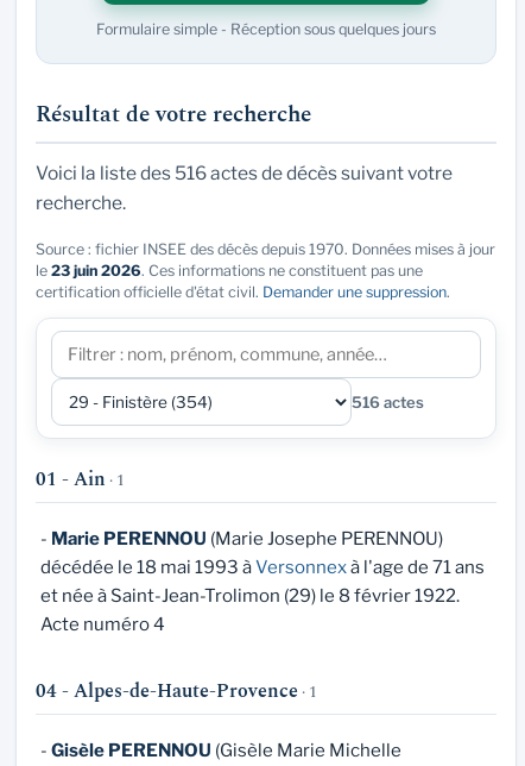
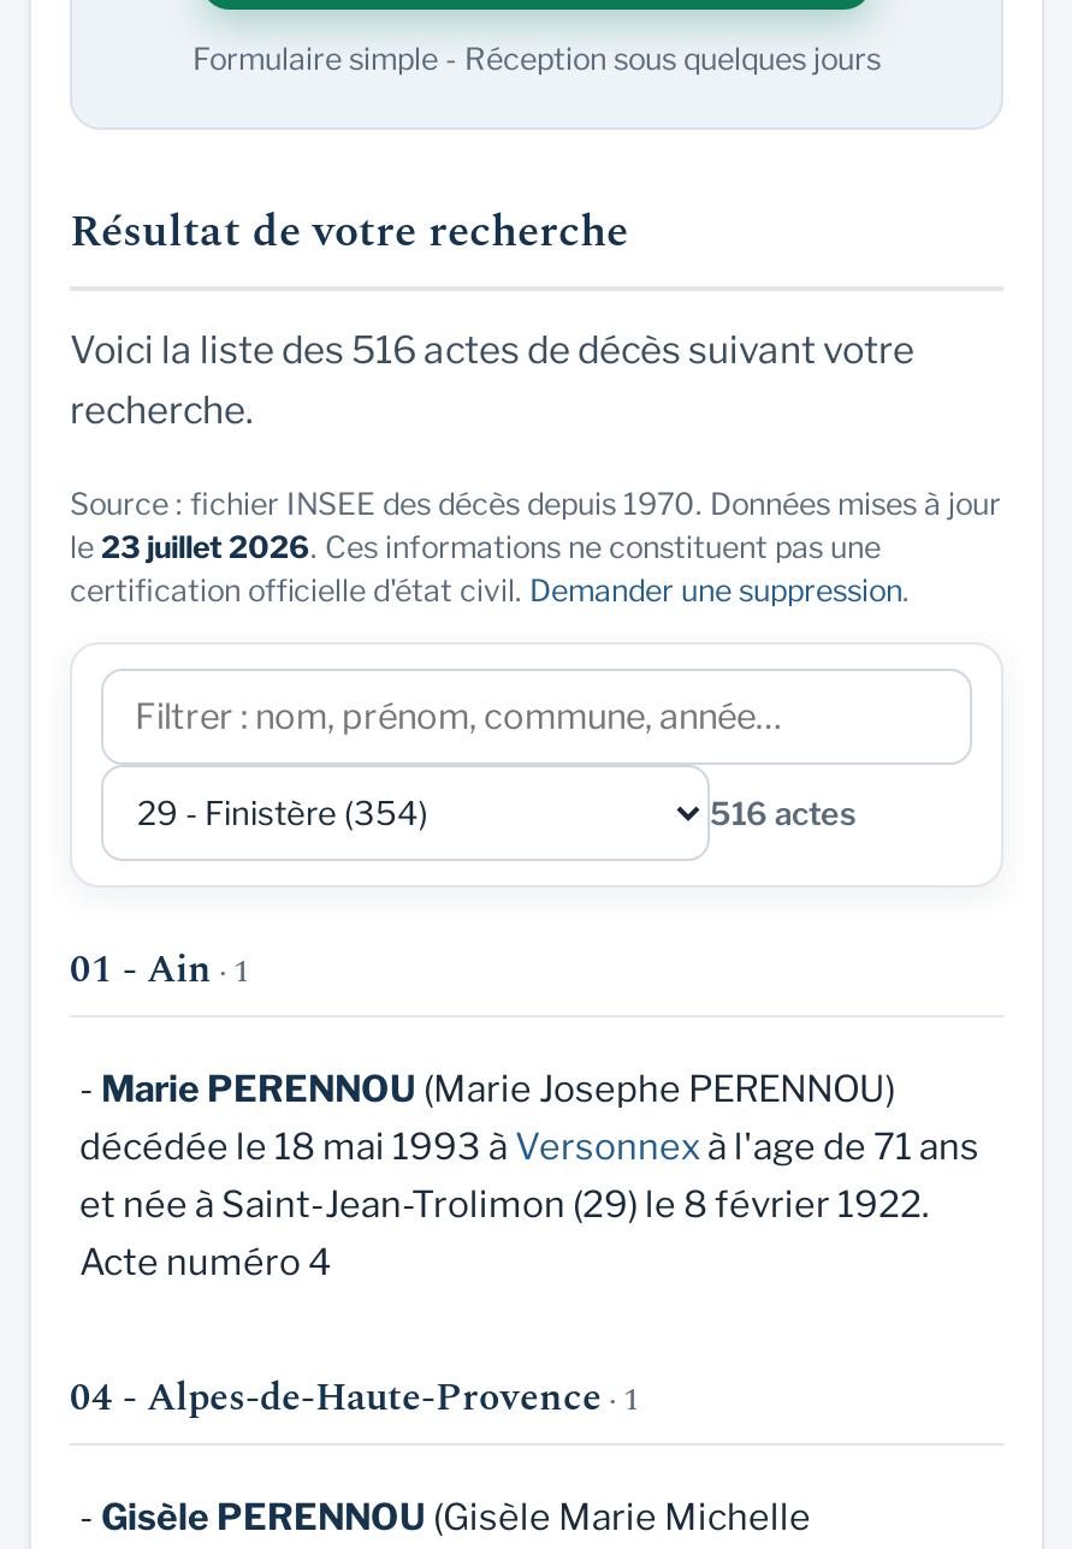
[36,262,423,280] le 23 juin 2026. Ces informations ne constituent pas une -> [70,529,881,565] le 23 juillet 2026. Ces informations ne constituent pas une

